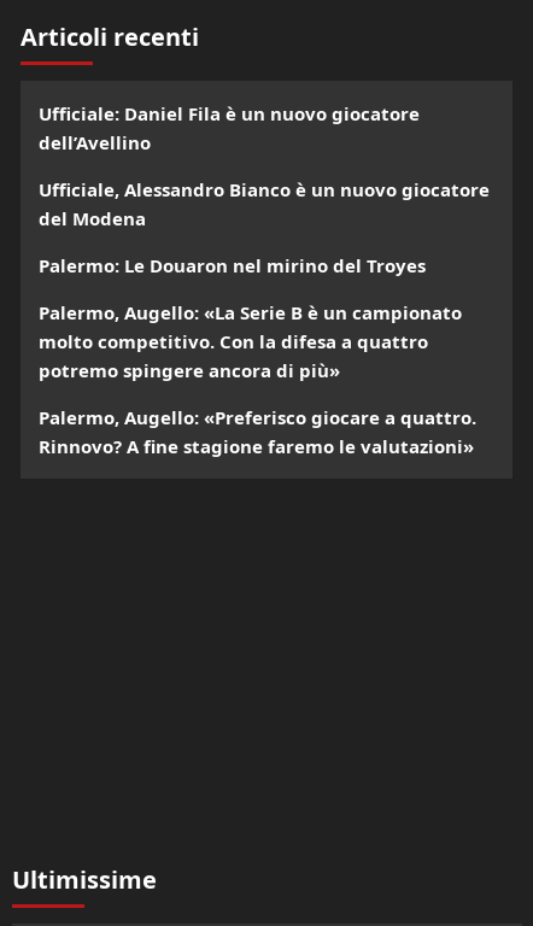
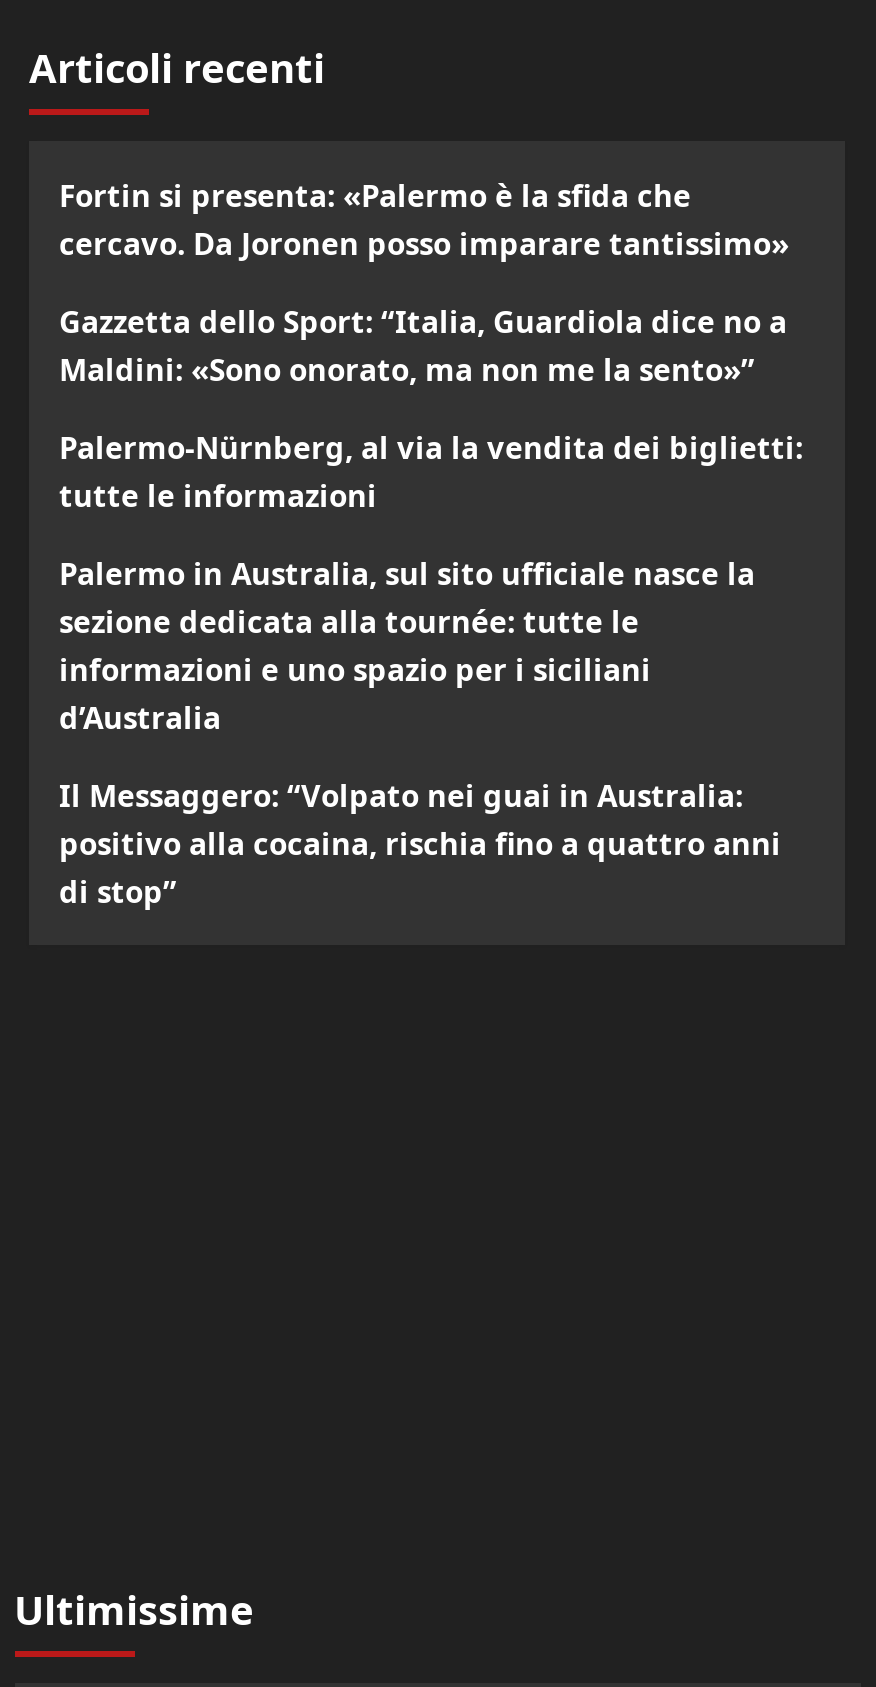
[39,102,420,155] Ufficiale: Daniel Fila è un nuovo giocatore | dell’Avellino -> [59,175,789,263] Fortin si presenta: «Palermo è la sfida che | cercavo. Da Joronen posso imparare tantissimo»
[39,177,490,231] Ufficiale, Alessandro Bianco è un nuovo giocatore | del Modena -> [59,301,787,389] Gazzetta dello Sport: “Italia, Guardiola dice no a | Maldini: «Sono onorato, ma non me la sento»”
[39,253,426,278] Palermo: Le Douaron nel mirino del Troyes -> [59,427,803,515] Palermo-Nürnberg, al via la vendita dei biglietti: | tutte le informazioni
[39,300,462,382] Palermo, Augello: «La Serie B è un campionato | molto competitivo. Con la difesa a quattro | potremo spingere ancora di più» -> [59,553,755,737] Palermo in Australia, sul sito ufficiale nasce la | sezione dedicata alla tournée: tutte le | informazioni e uno spazio per i siciliani | d’Australia
[39,405,476,458] Palermo, Augello: «Preferisco giocare a quattro. | Rinnovo? A fine stagione faremo le valutazioni» -> [59,775,781,911] Il Messaggero: “Volpato nei guai in Australia: | positivo alla cocaina, rischia fino a quattro anni | di stop”

